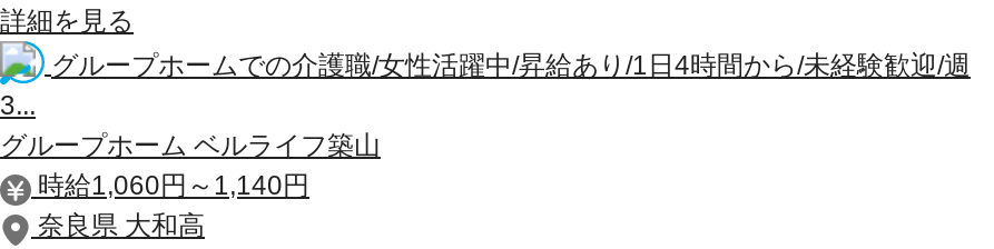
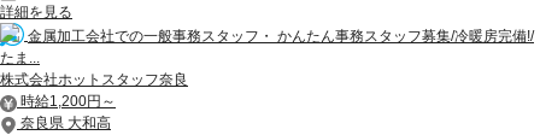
[0,50,971,201] グループホームでの介護職/女性活躍中/昇給あり/1日4時間から/未経験歓迎/週 | 3... | グループホーム ベルライフ築山 | 時給1,060円～1,140円 -> [0,27,534,109] 金属加工会社での一般事務スタッフ・ かんたん事務スタッフ募集/冷暖房完備!/ | たま... | 株式会社ホットスタッフ奈良 | 時給1,200円～

